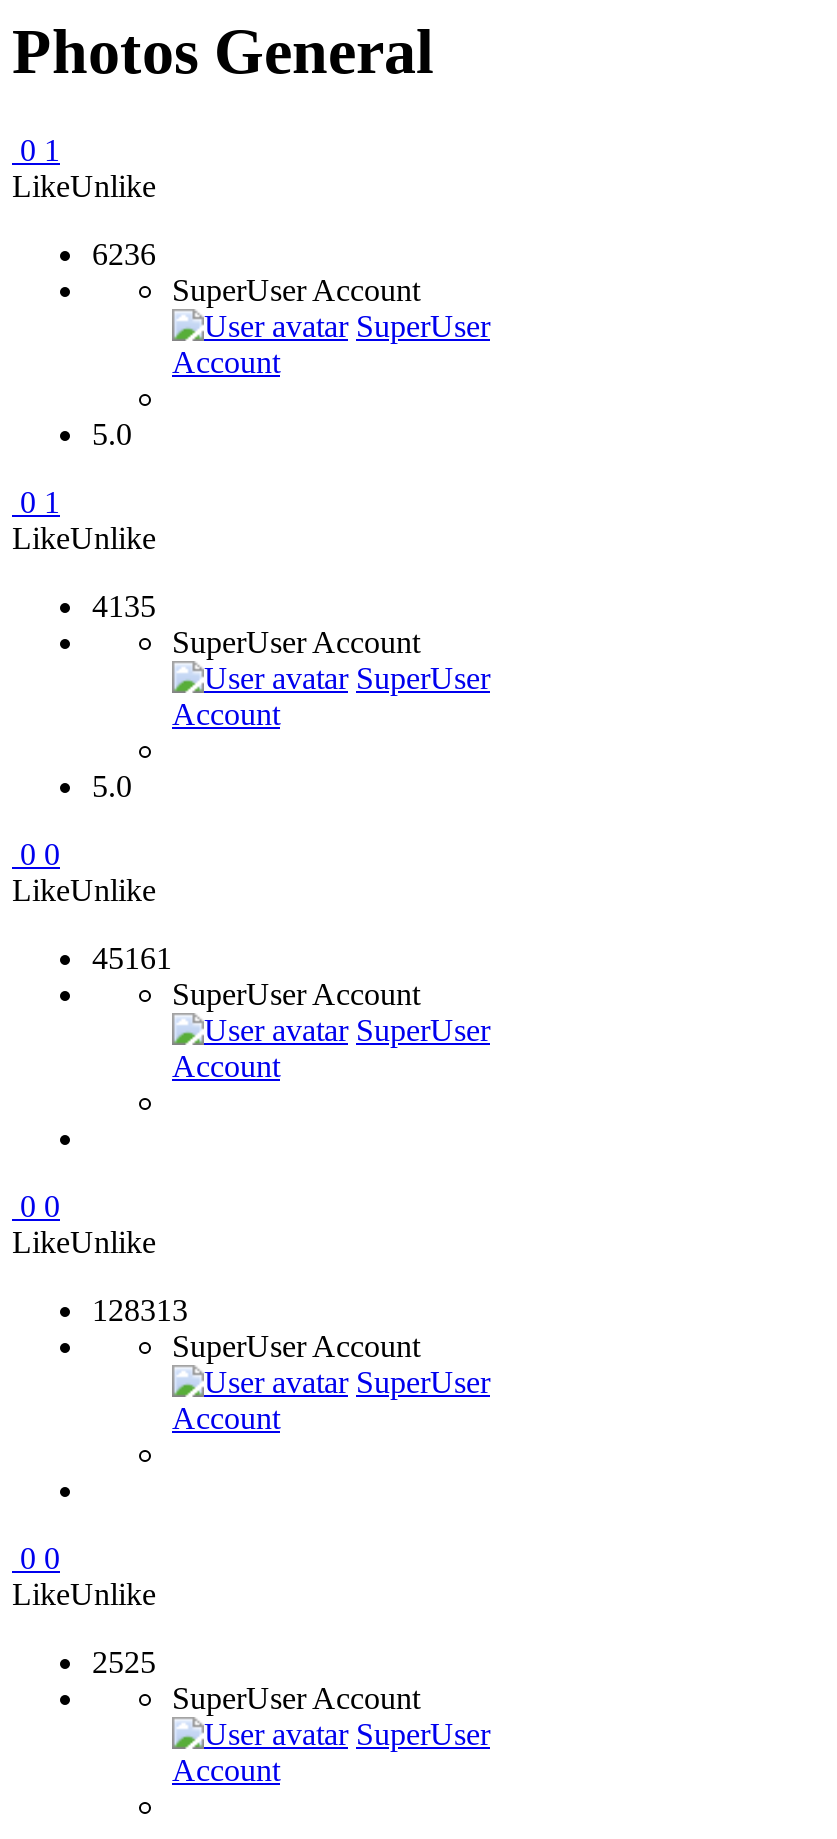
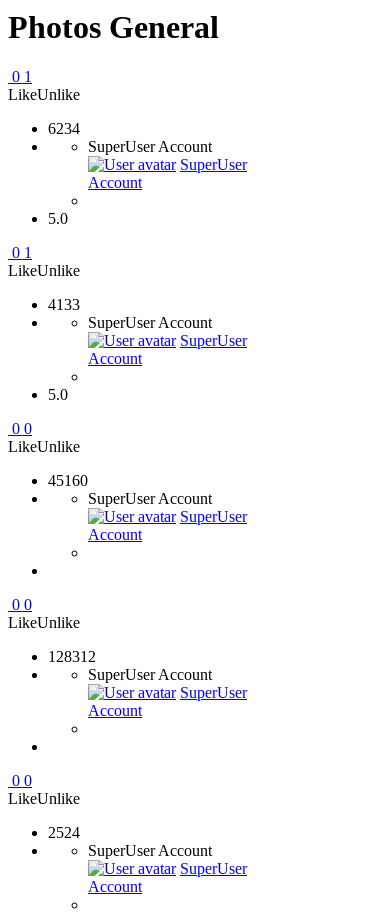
[92,236,156,270] 6236 -> [48,120,80,137] 6234
[92,588,156,622] 4135 -> [48,296,80,313] 4133
[92,940,172,974] 45161 -> [48,472,88,489] 45160
[92,1292,188,1326] 128313 -> [48,648,96,665] 128312
[92,1644,156,1678] 2525 -> [48,824,80,841] 2524

